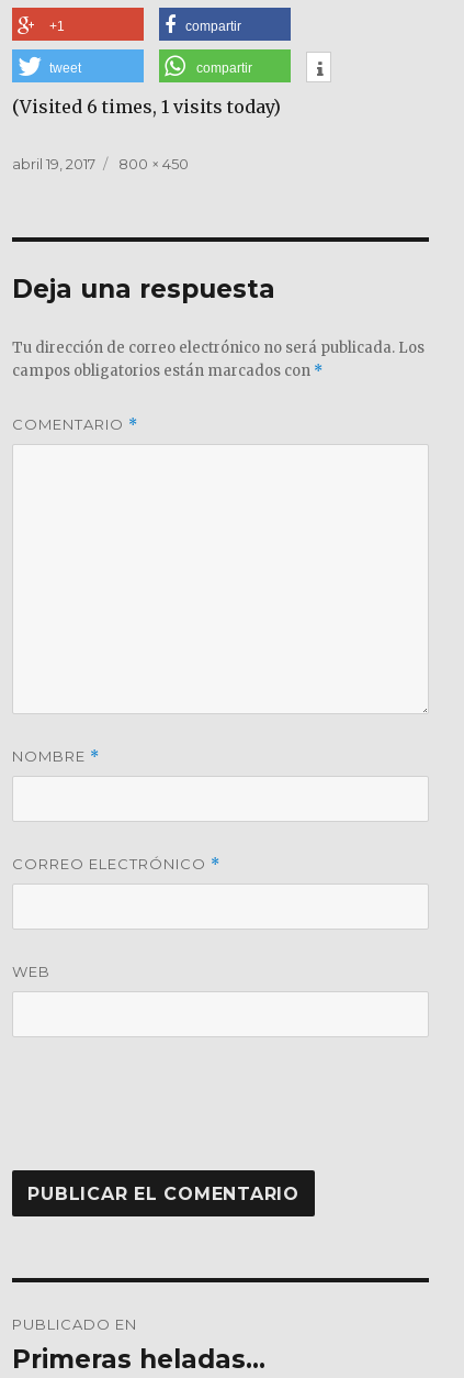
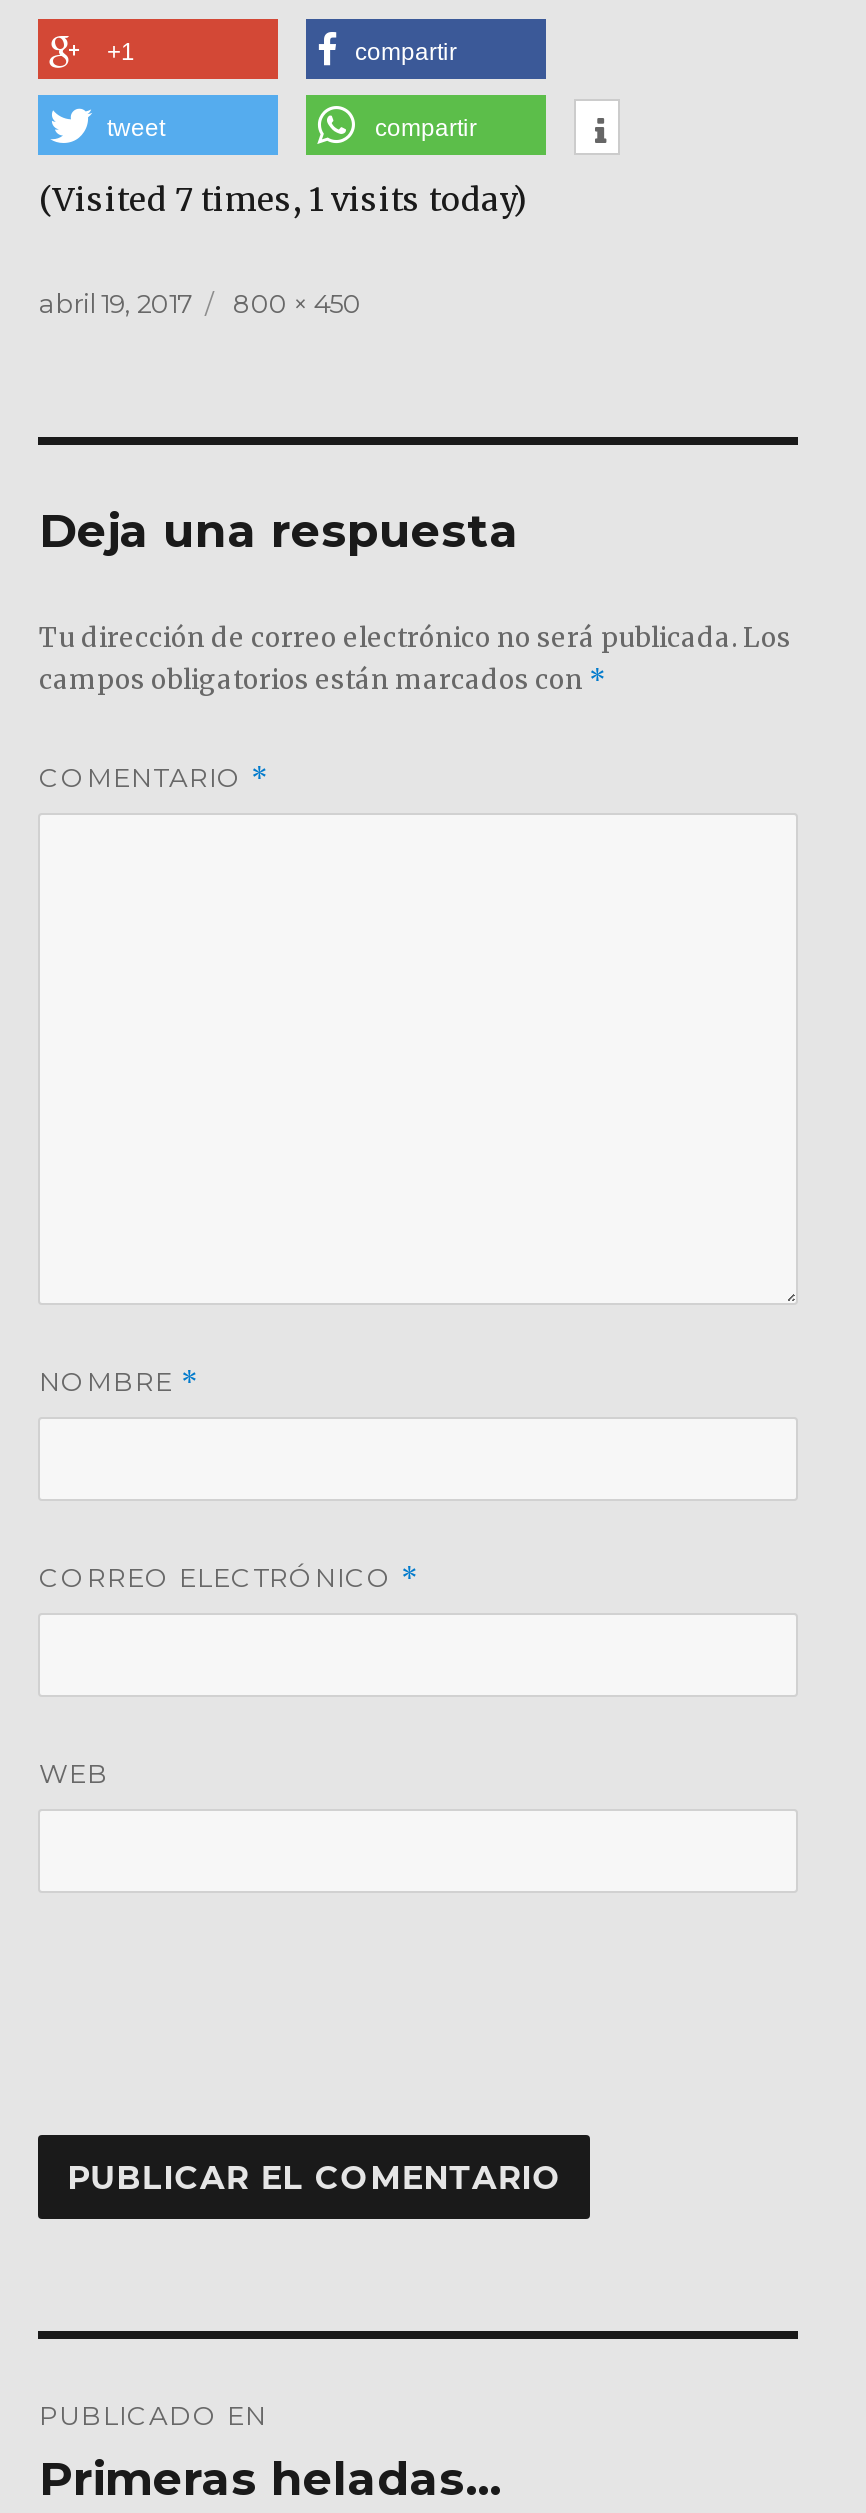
[13,96,281,118] (Visited 6 times, 1 visits today) -> [39,180,527,220] (Visited 7 times, 1 visits today)

